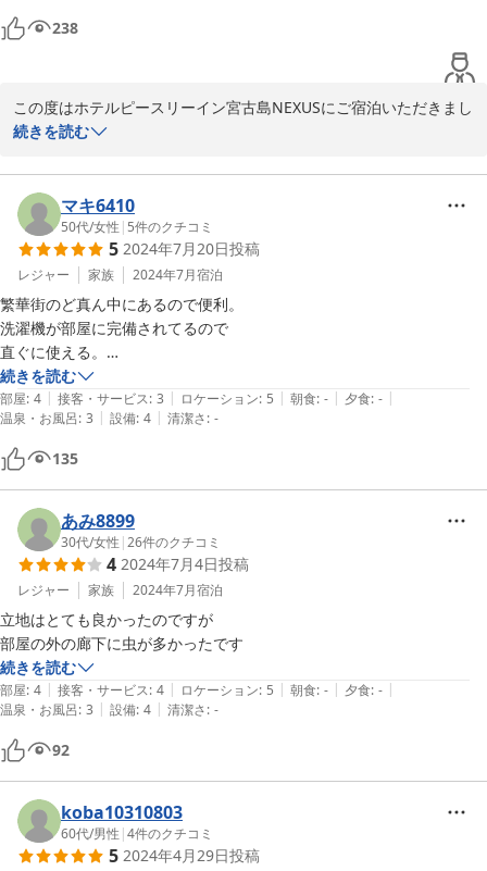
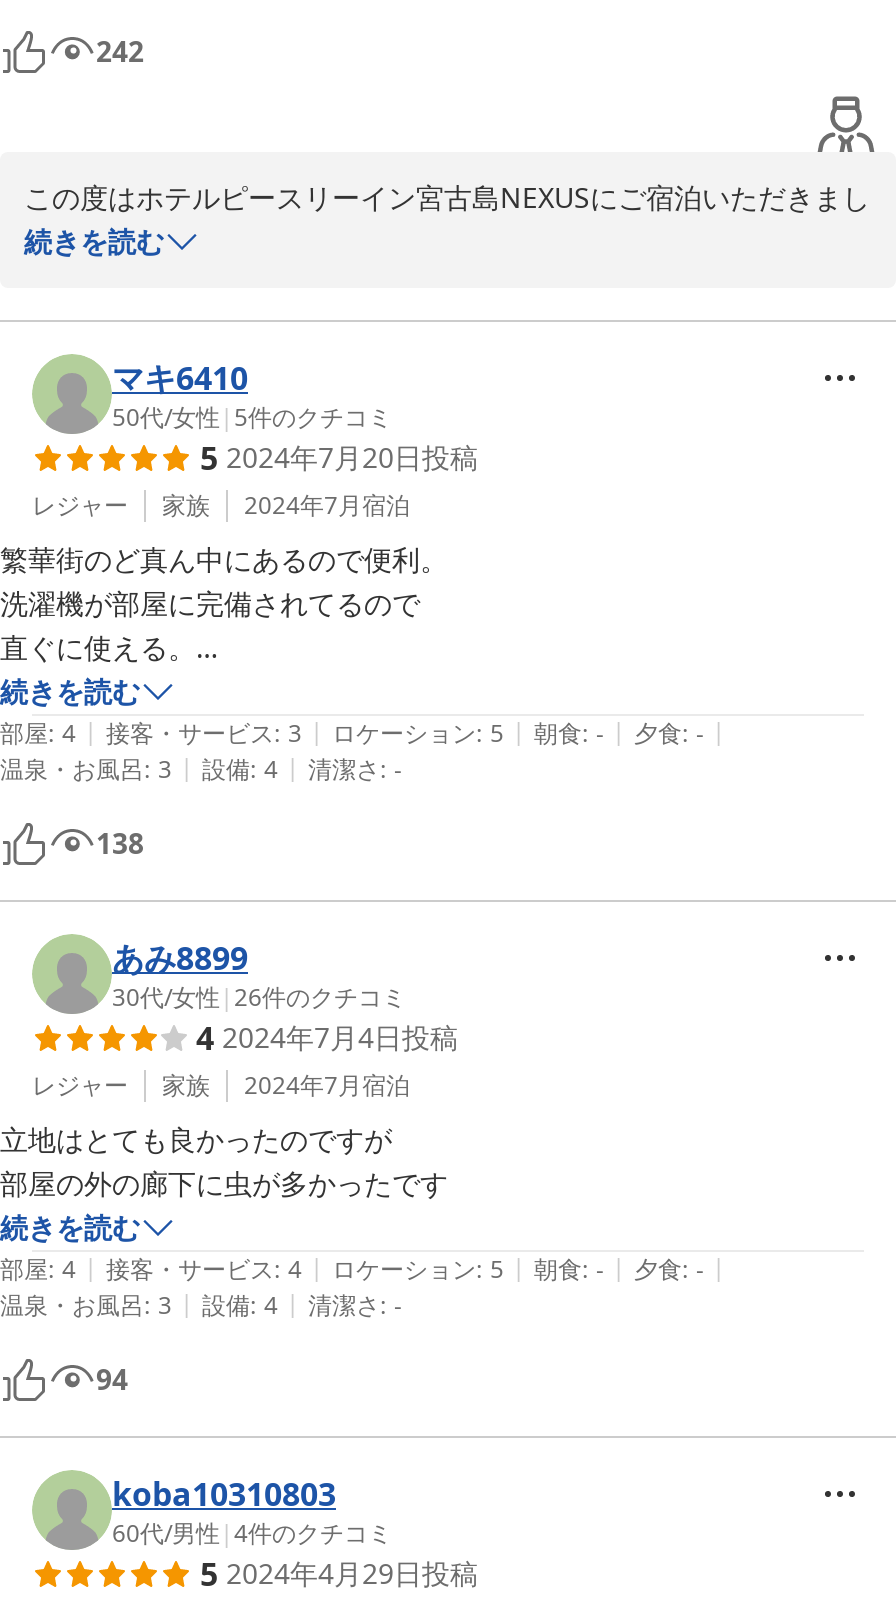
[52,17,78,38] 238 -> [96,32,144,70] 242
[52,448,78,469] 135 -> [96,824,144,862] 138
[52,739,70,760] 92 -> [96,1360,128,1398] 94

